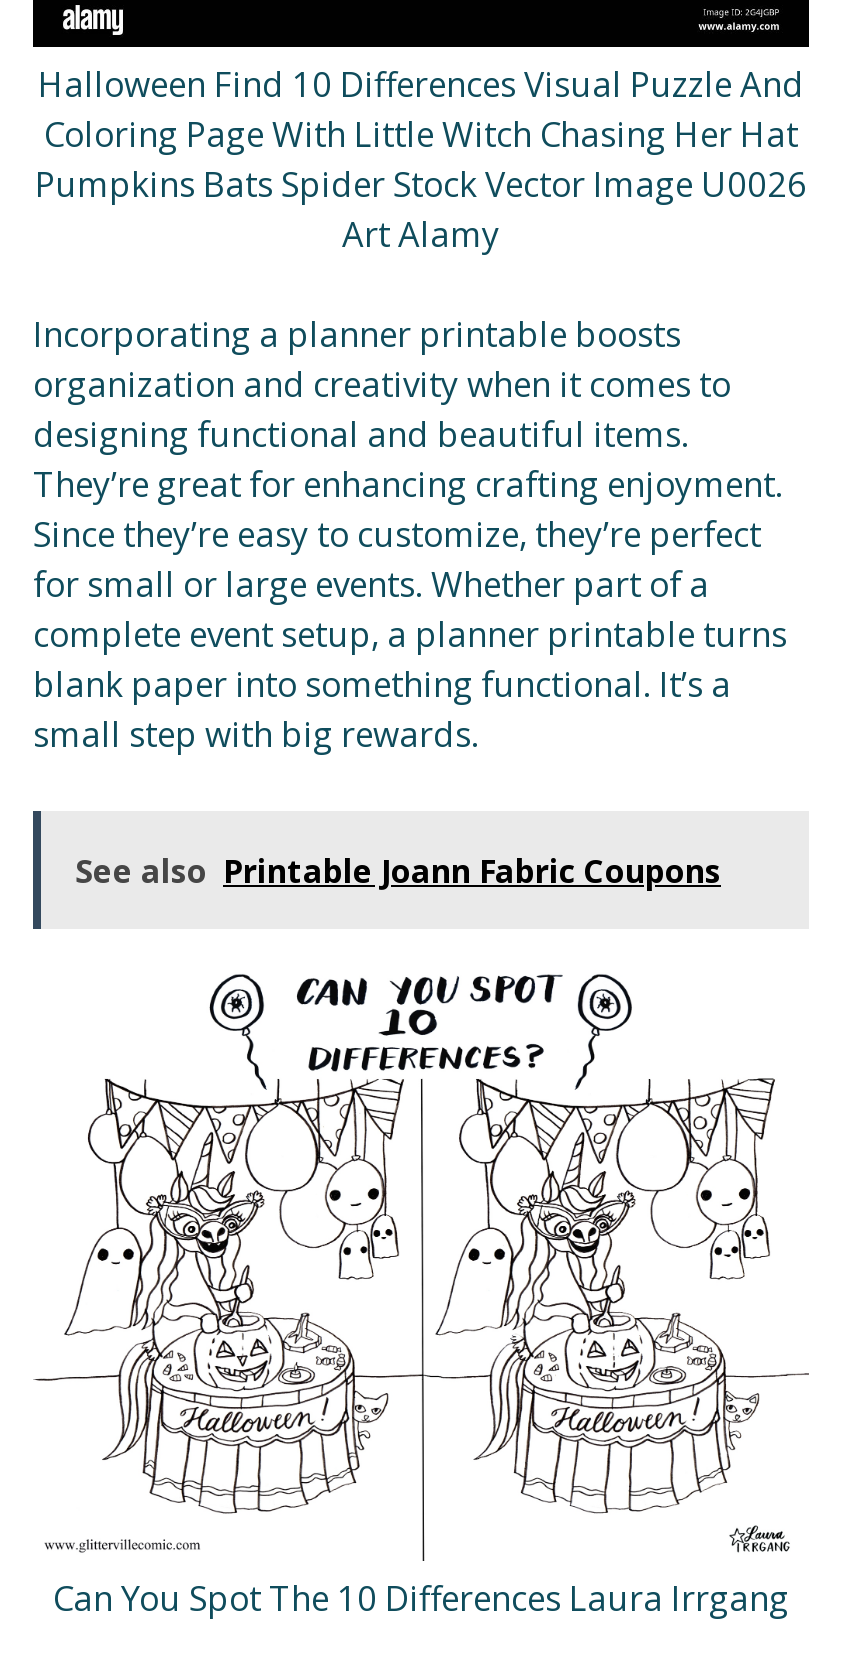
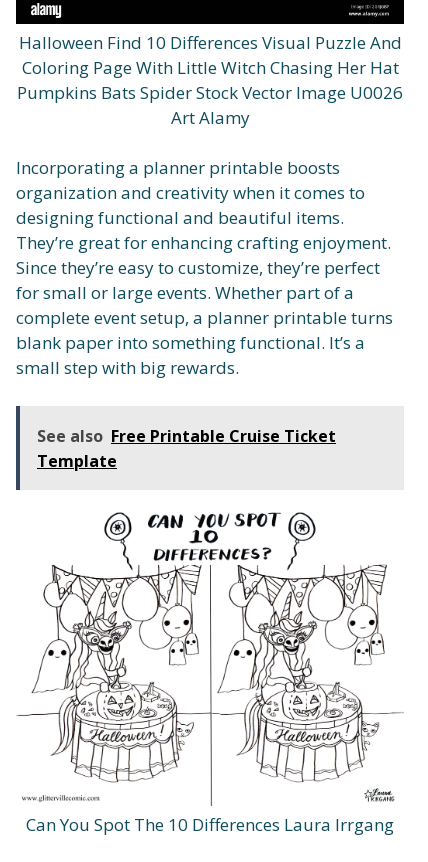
[75,848,721,892] See also Printable Joann Fabric Coupons -> [37,425,336,472] See also Free Printable Cruise Ticket | Template

